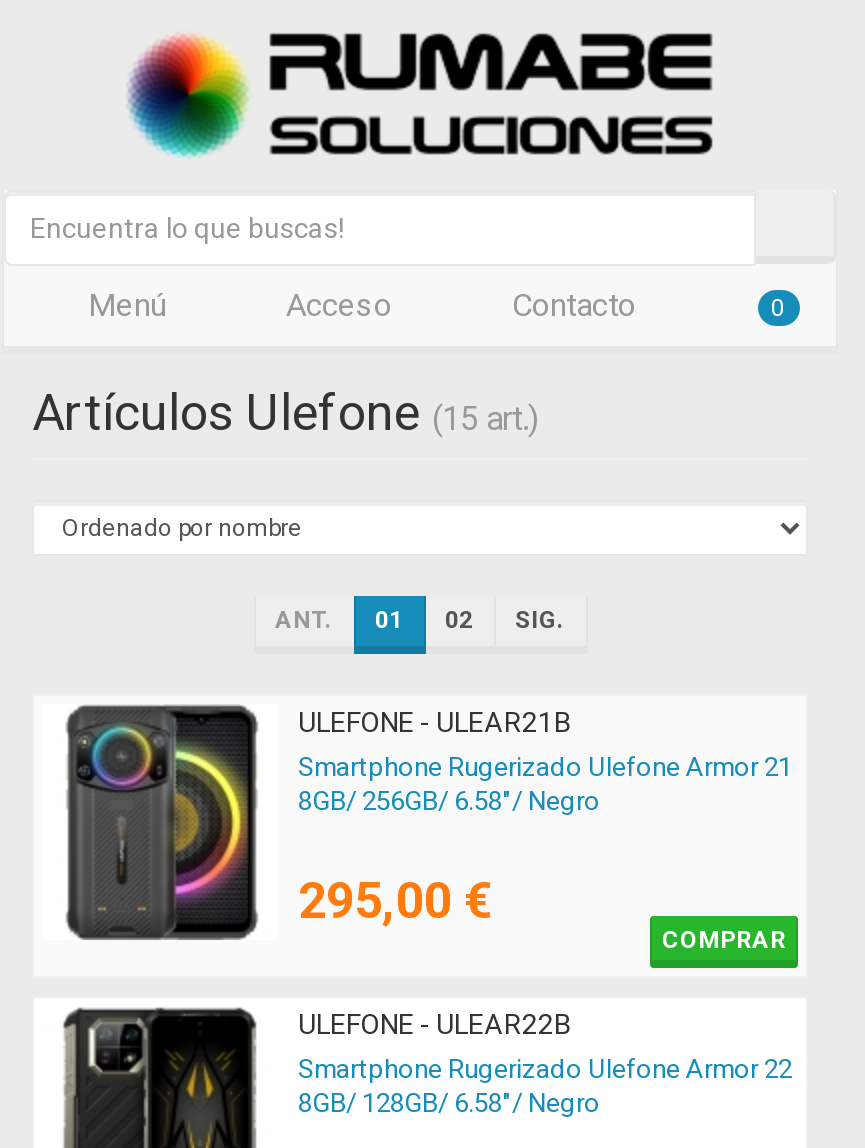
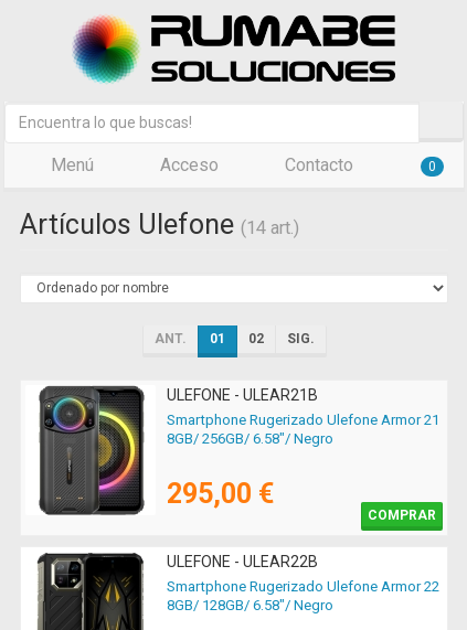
[32,384,538,442] Artículos Ulefone (15 art.) -> [20,209,299,241] Artículos Ulefone (14 art.)

